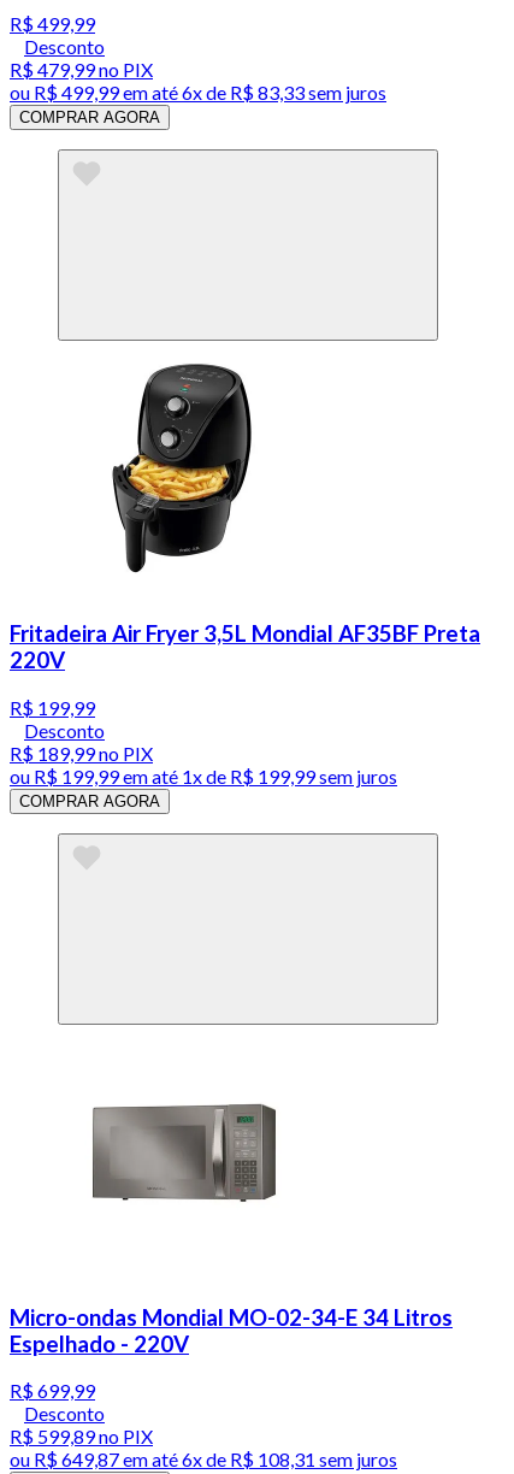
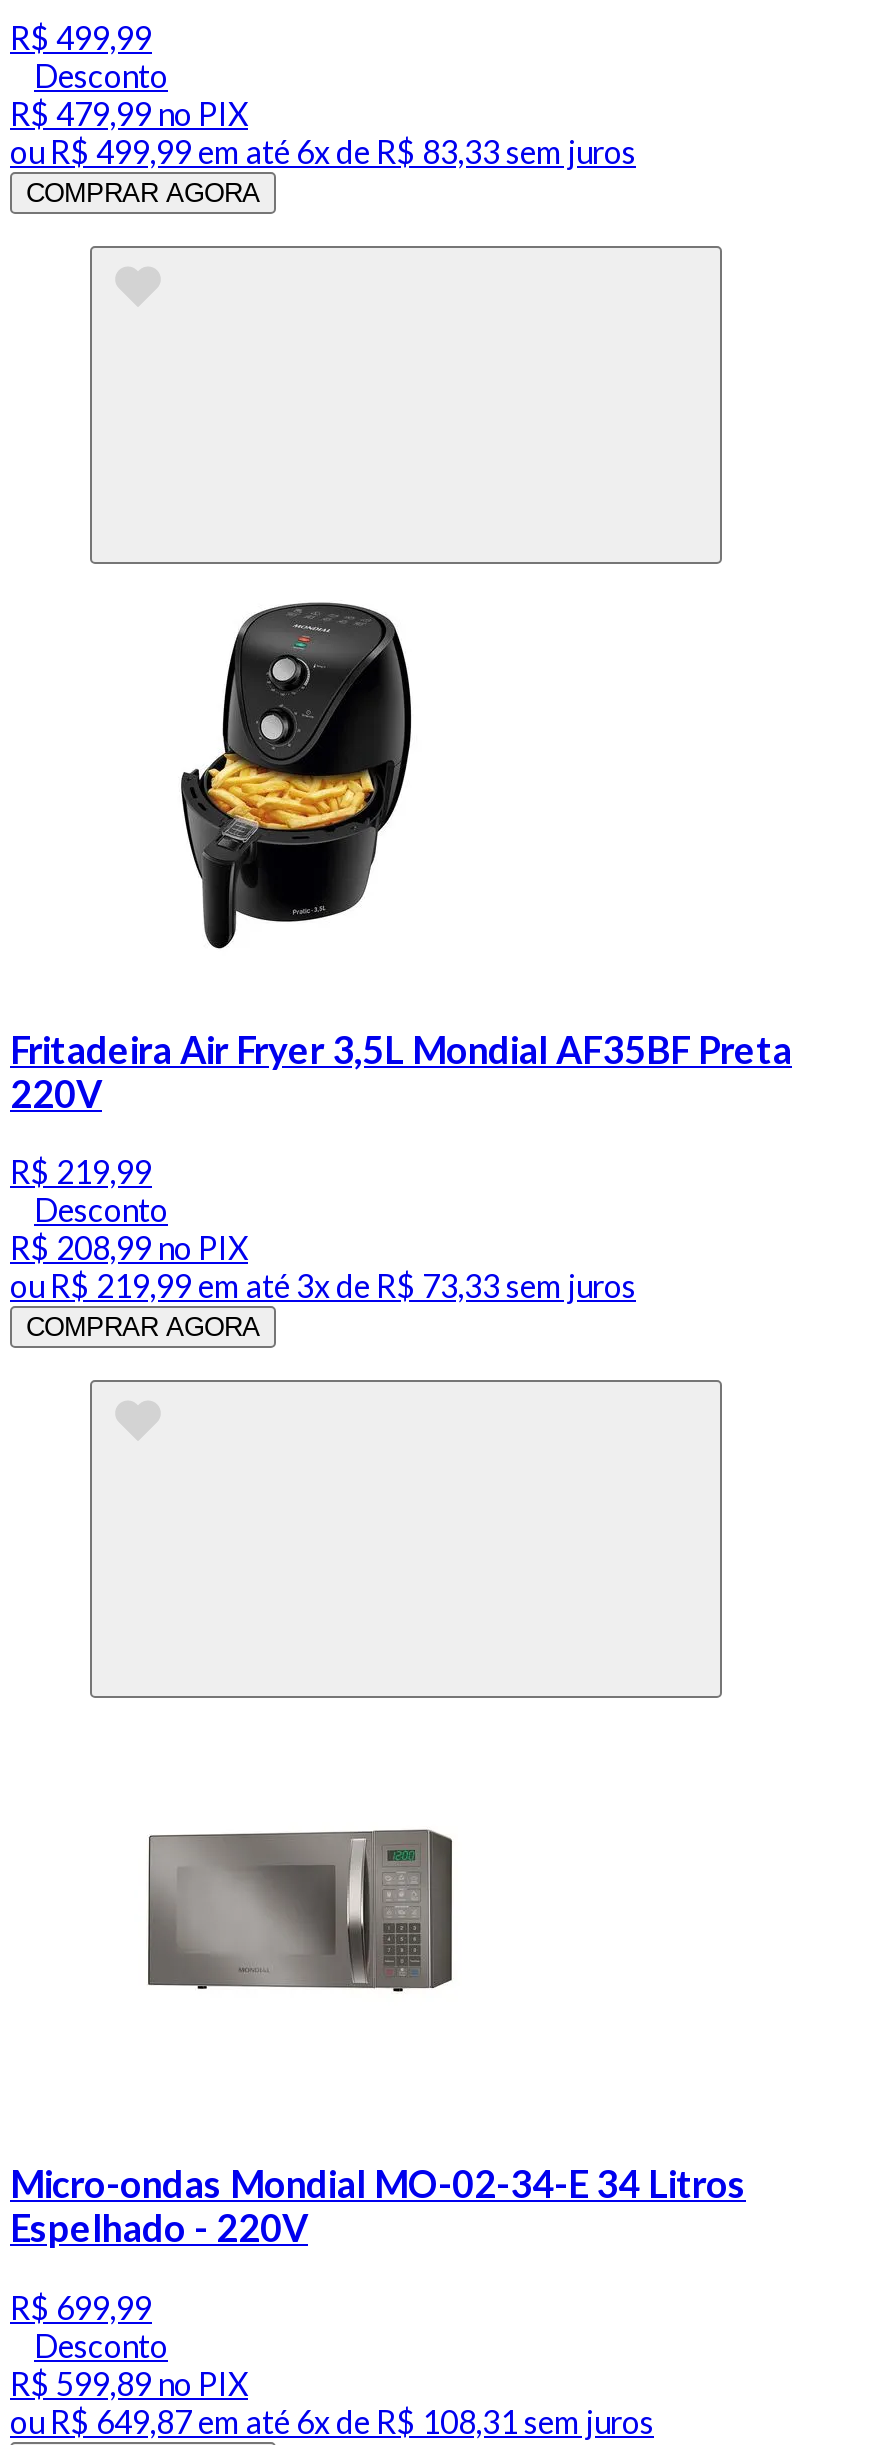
[10,696,95,719] R$ 199,99 -> [10,1153,152,1191] R$ 219,99
[10,742,153,764] R$ 189,99 no PIX -> [10,1229,248,1267] R$ 208,99 no PIX
[10,764,397,787] ou R$ 199,99 em até 1x de R$ 199,99 sem juros -> [10,1267,636,1305] ou R$ 219,99 em até 3x de R$ 73,33 sem juros

